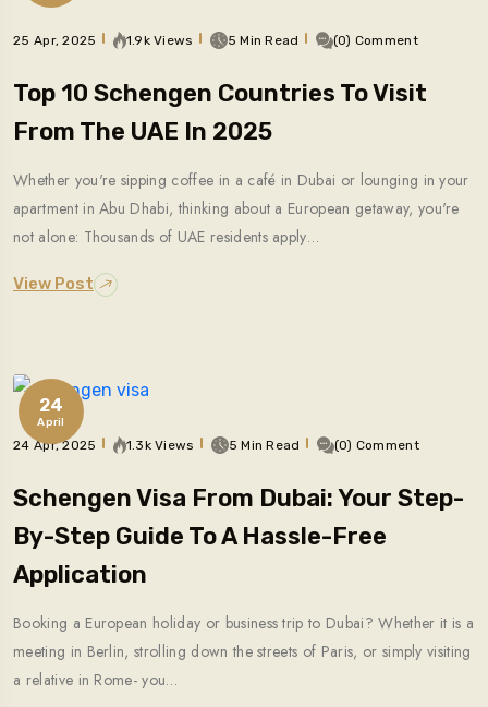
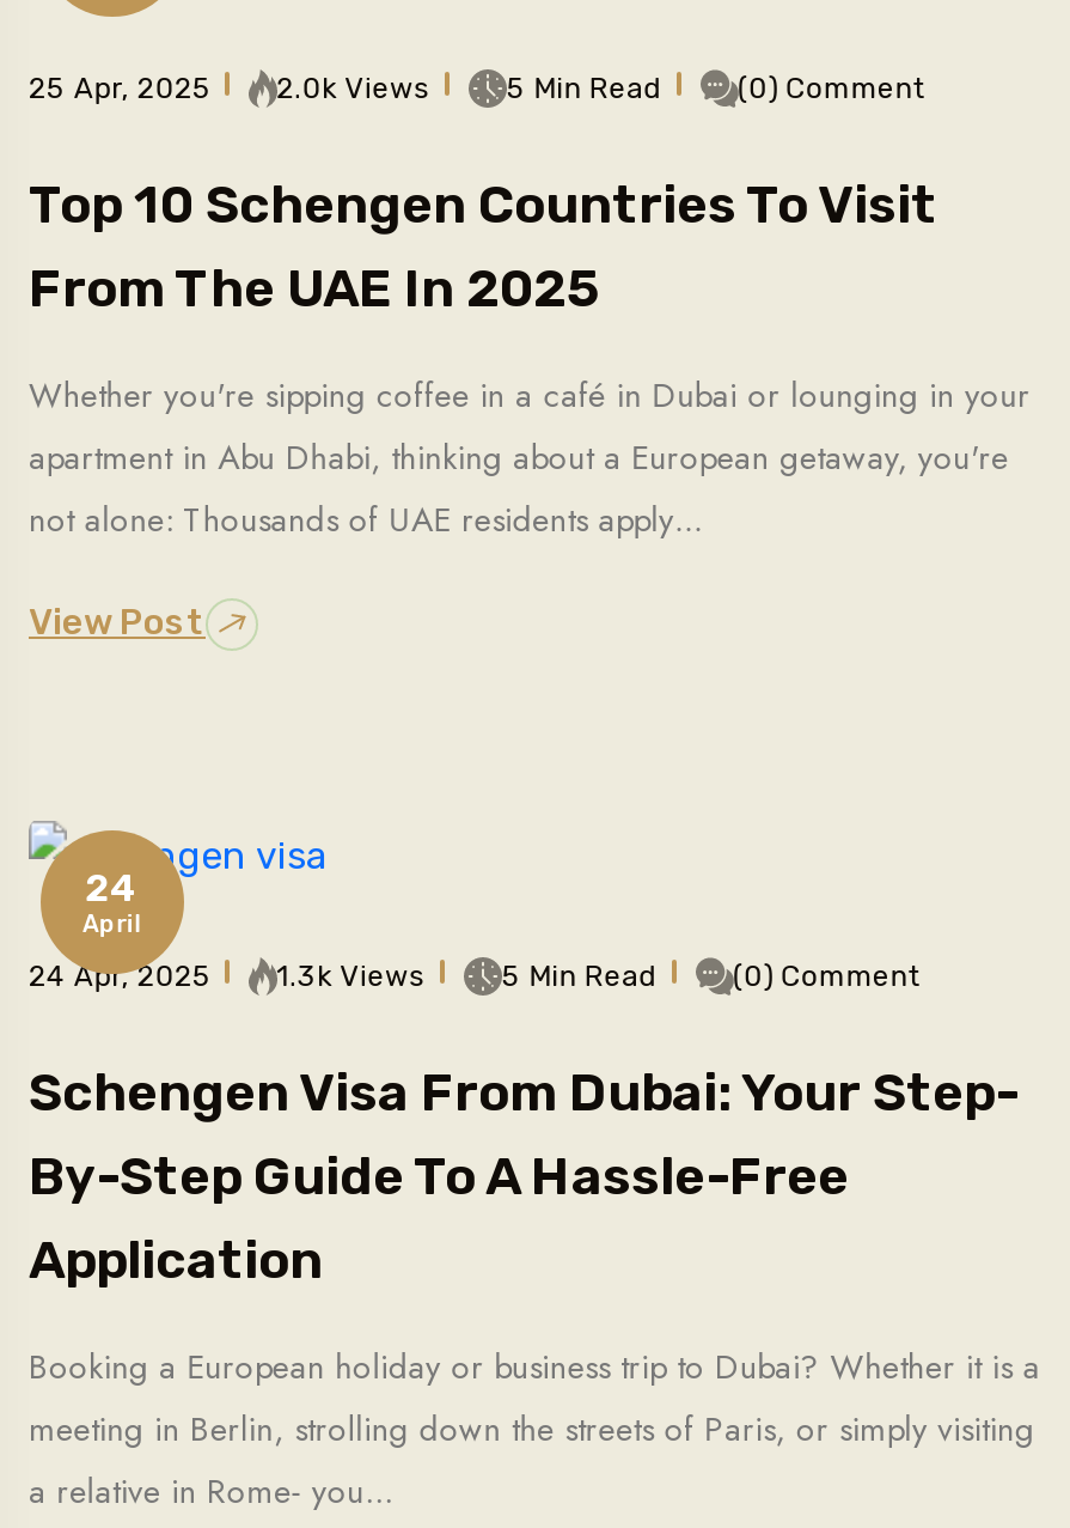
[13,33,193,48] 25 Apr, 2025 1.9k Views -> [29,71,432,105] 25 Apr, 2025 2.0k Views

